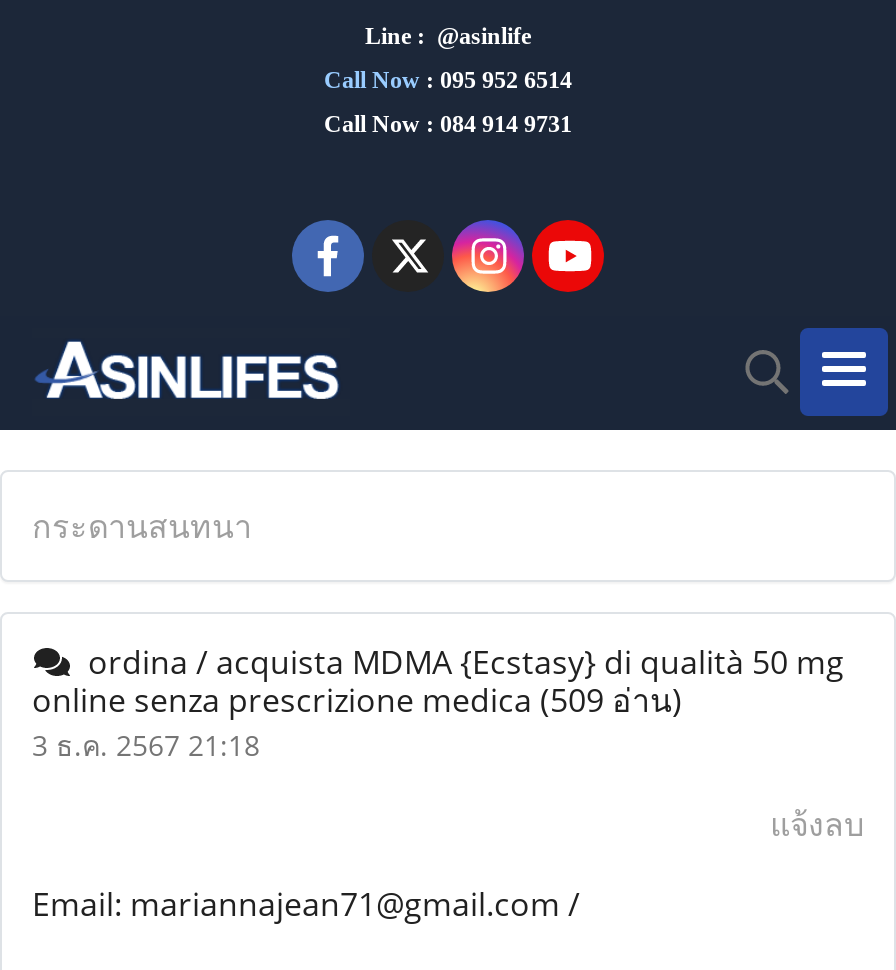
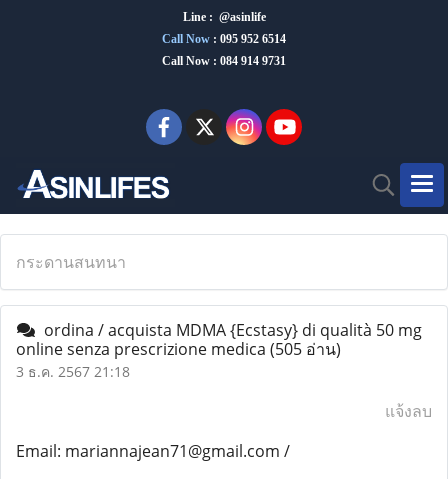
[32,678,682,722] online senza prescrizione medica (509 อ่าน) -> [16,338,341,360] online senza prescrizione medica (505 อ่าน)

